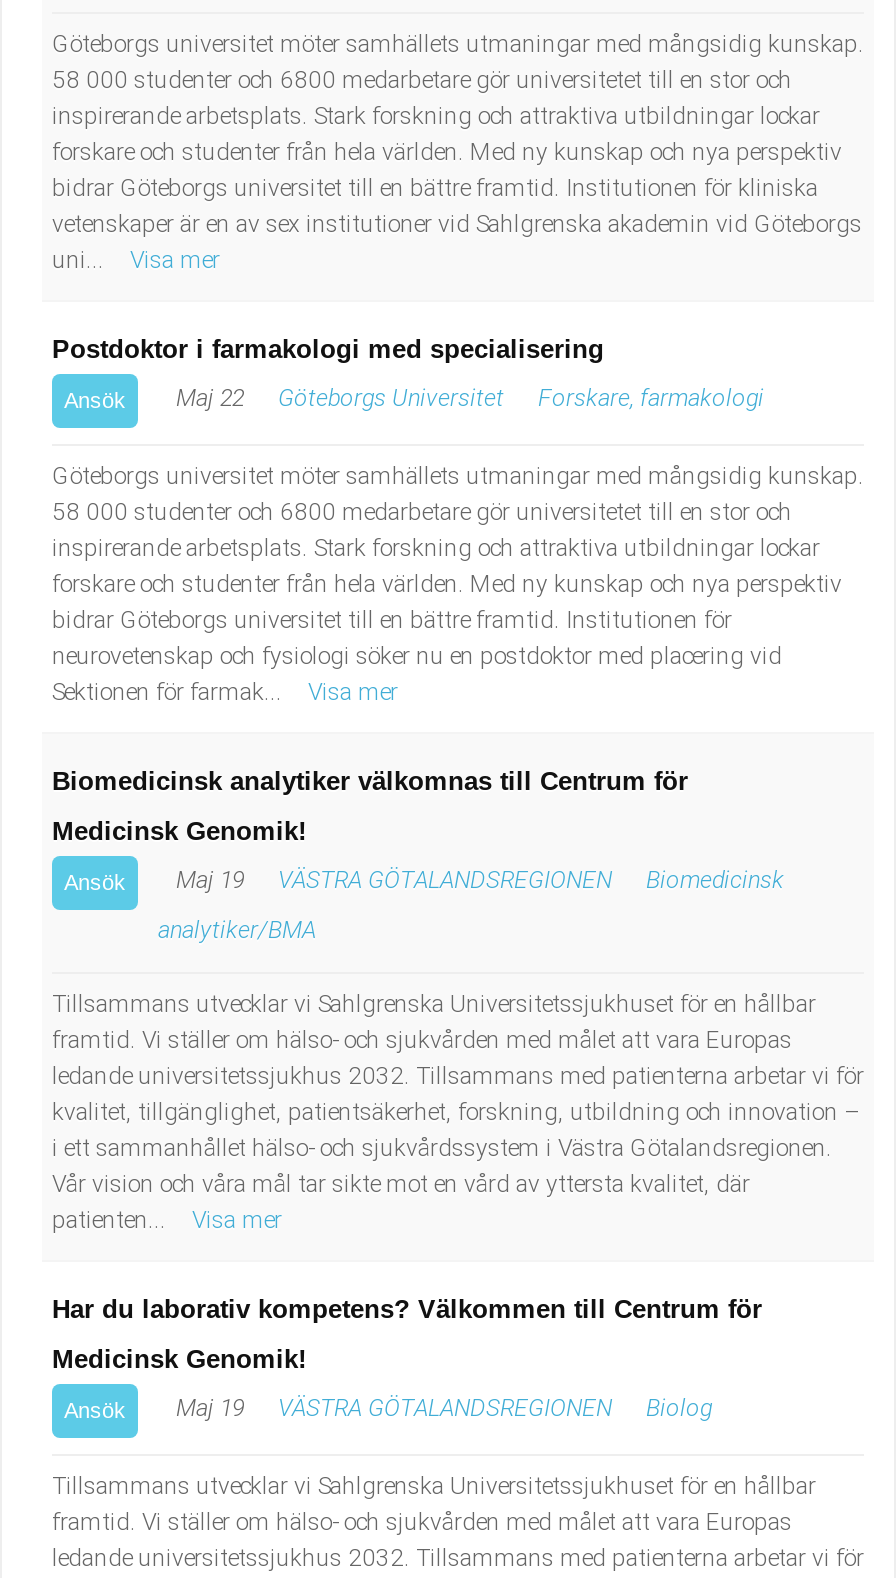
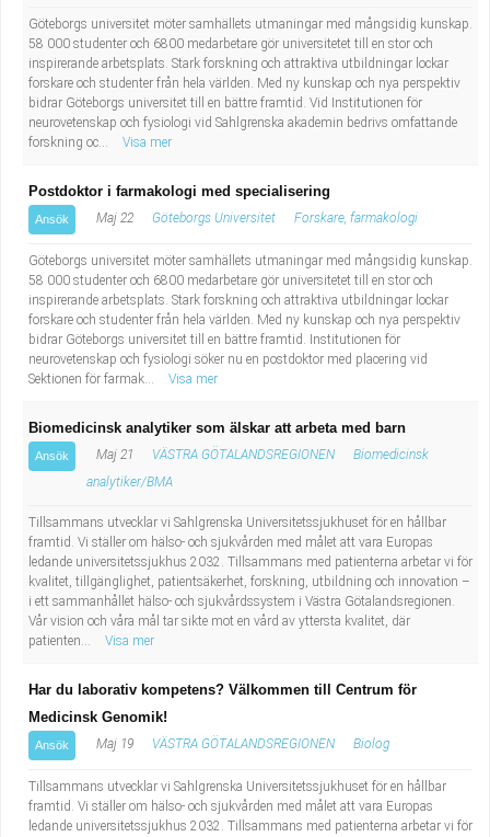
[52,174,862,274] bidrar Göteborgs universitet till en bättre framtid. Institutionen för kliniska | vetenskaper är en av sex institutioner vid Sahlgrenska akademin vid Göteborgs | uni... -> [28,95,457,150] bidrar Göteborgs universitet till en bättre framtid. Vid Institutionen för | neurovetenskap och fysiologi vid Sahlgrenska akademin bedrivs omfattande | forskning oc...
[52,766,688,846] Biomedicinsk analytiker välkomnas till Centrum för | Medicinsk Genomik! -> [28,420,406,436] Biomedicinsk analytiker som älskar att arbeta med barn
[64,866,784,894] Ansök Maj 19 VÄSTRA GÖTALANDSREGIONEN Biomedicinsk -> [35,447,429,462] Ansök Maj 21 VÄSTRA GÖTALANDSREGIONEN Biomedicinsk

